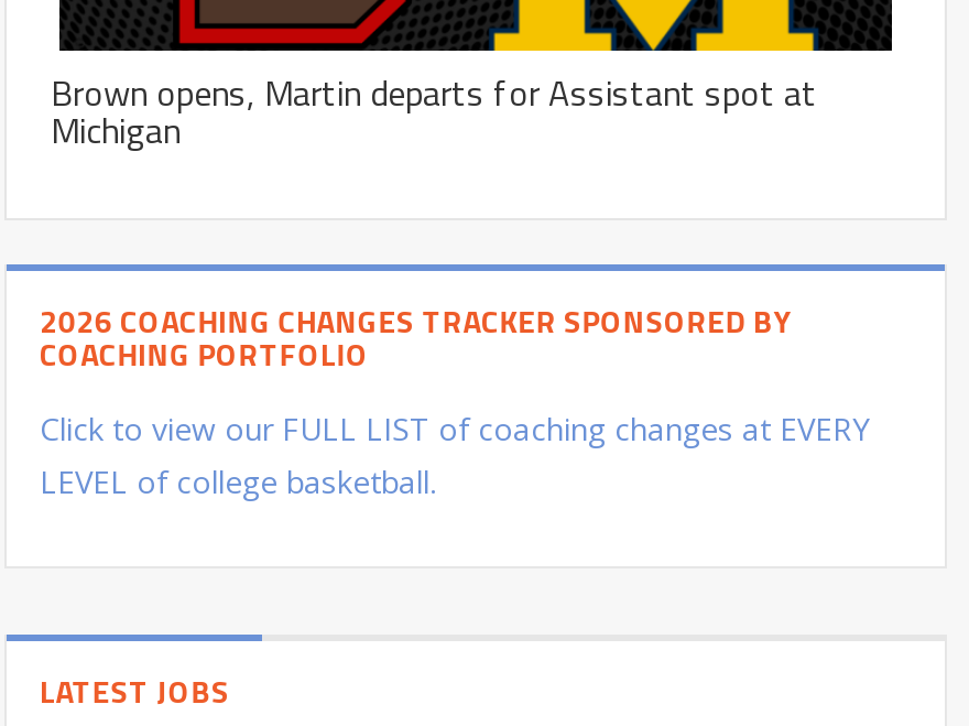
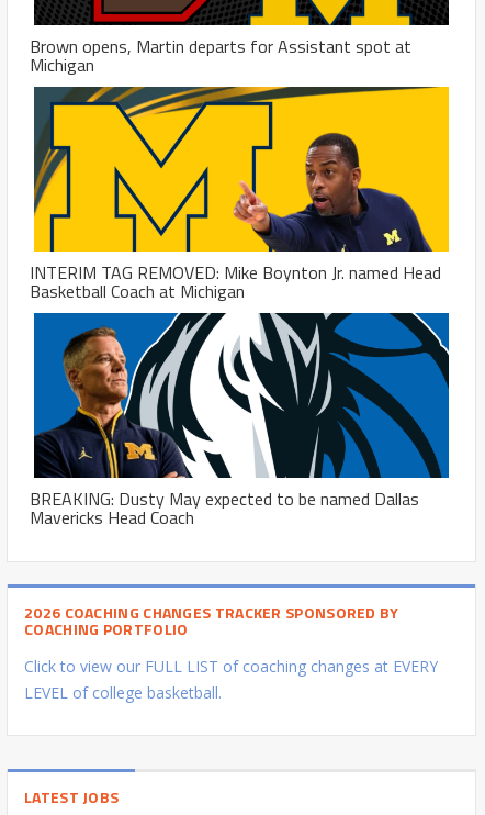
none -> [30,86,450,304] [image] | INTERIM TAG REMOVED: Mike Boynton Jr. named Head | Basketball Coach at Michigan
none -> [30,312,450,530] [image] | BREAKING: Dusty May expected to be named Dallas | Mavericks Head Coach

